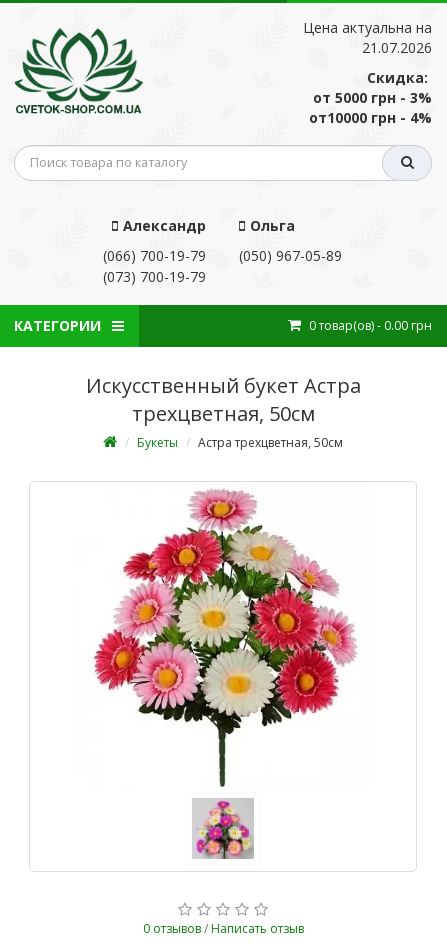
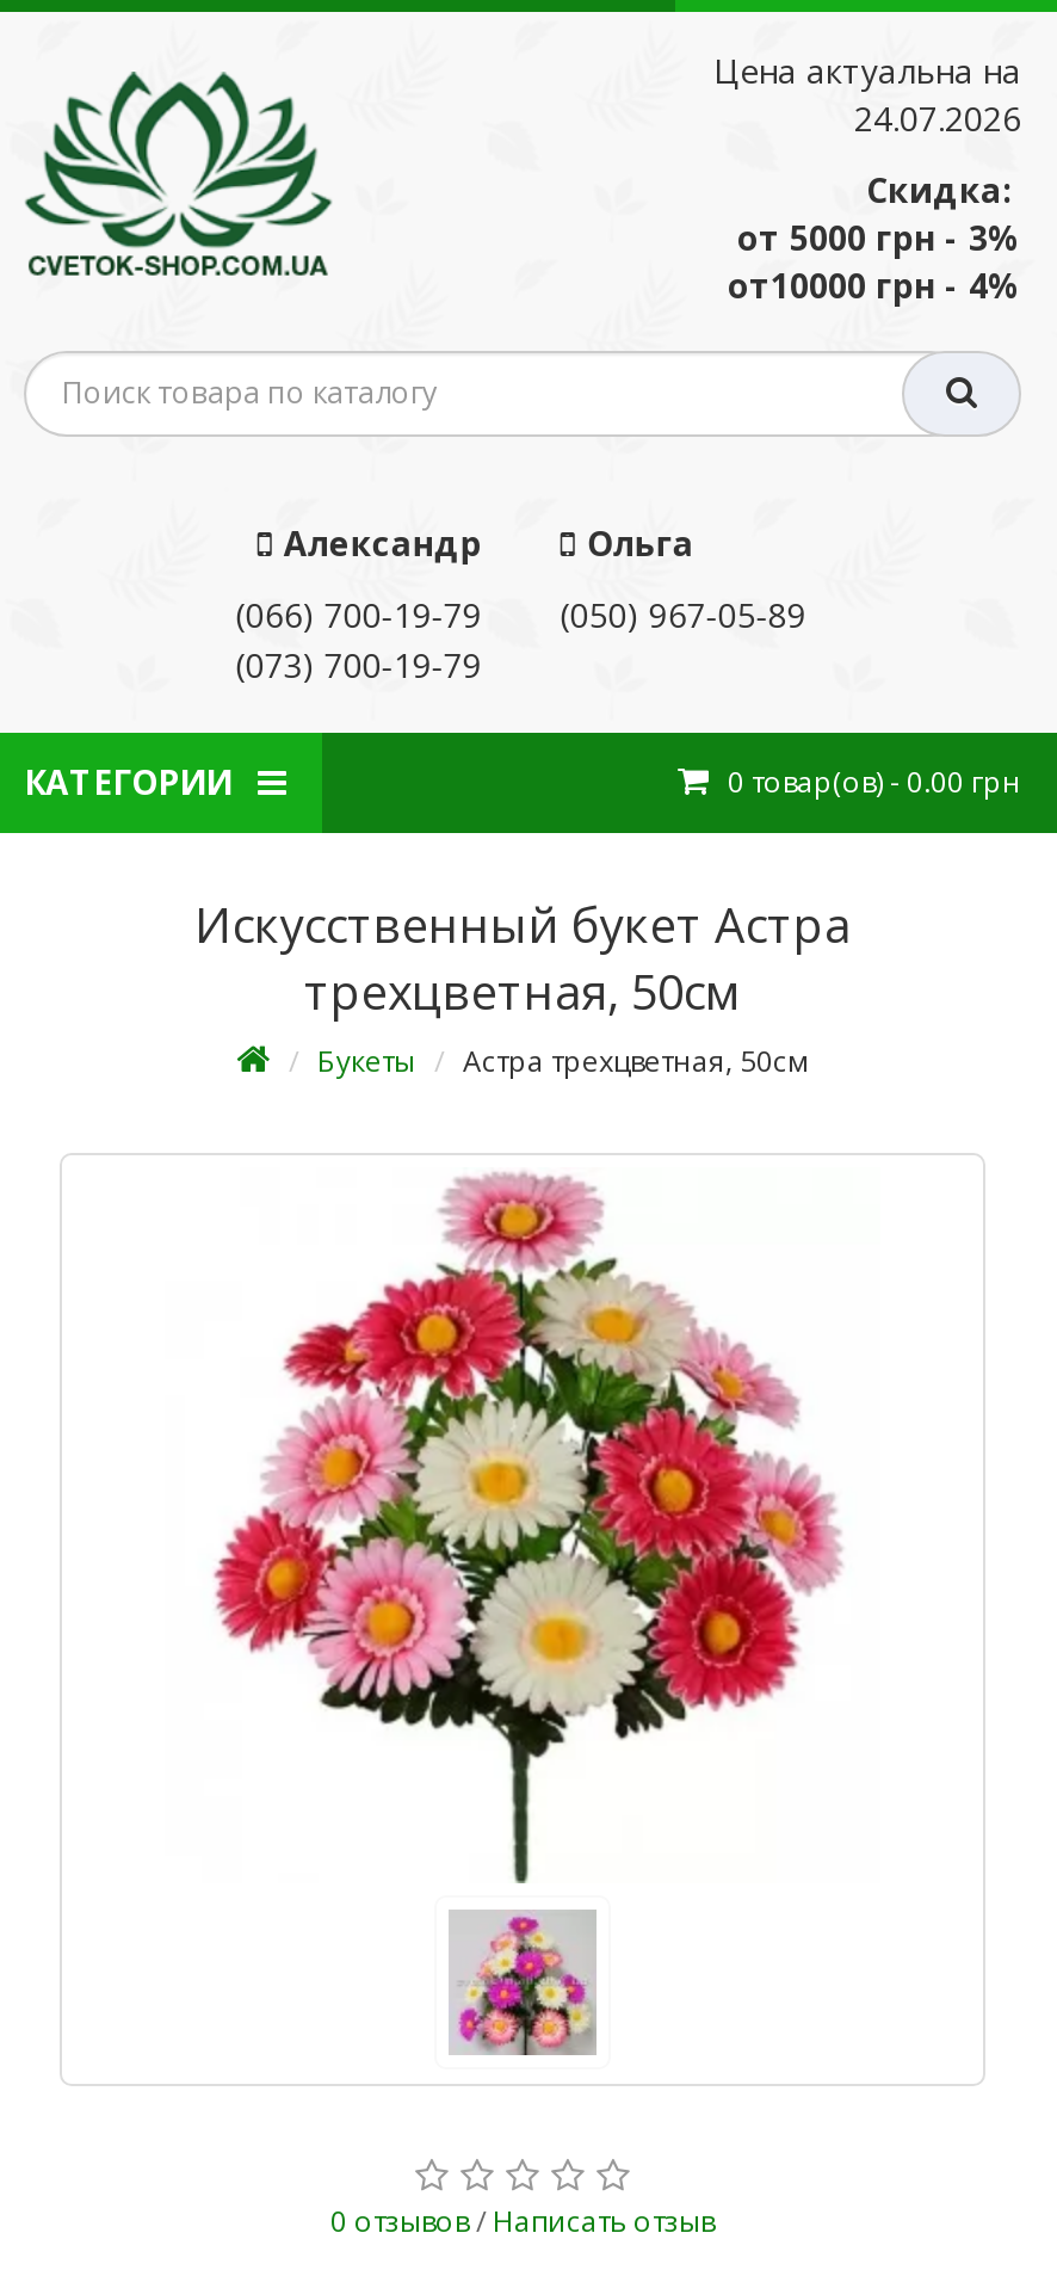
[362,38,432,57] 21.07.2026 -> [854,95,1021,141] 24.07.2026

